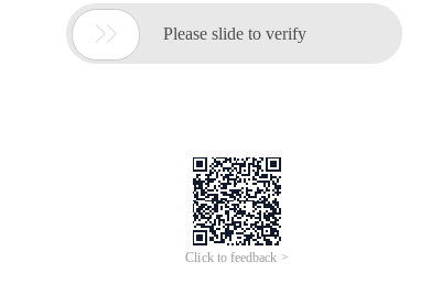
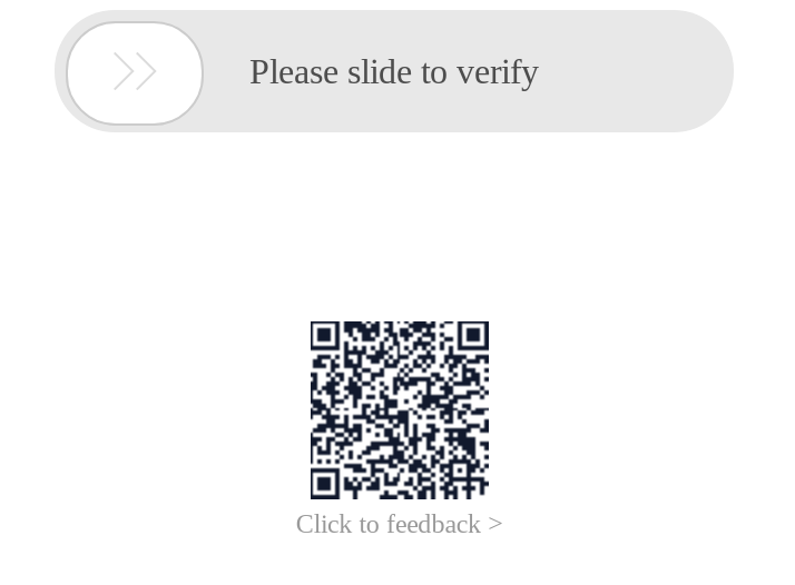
[192,156,281,247] [image] -> [308,319,491,502] [image]

